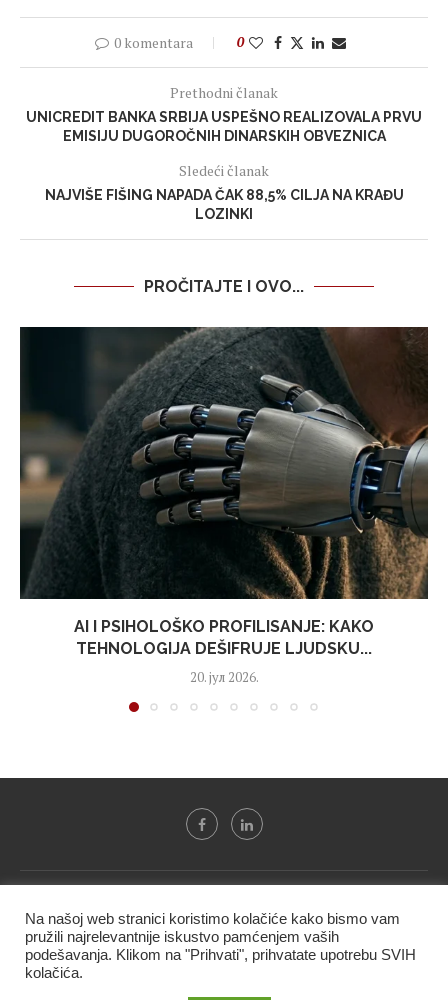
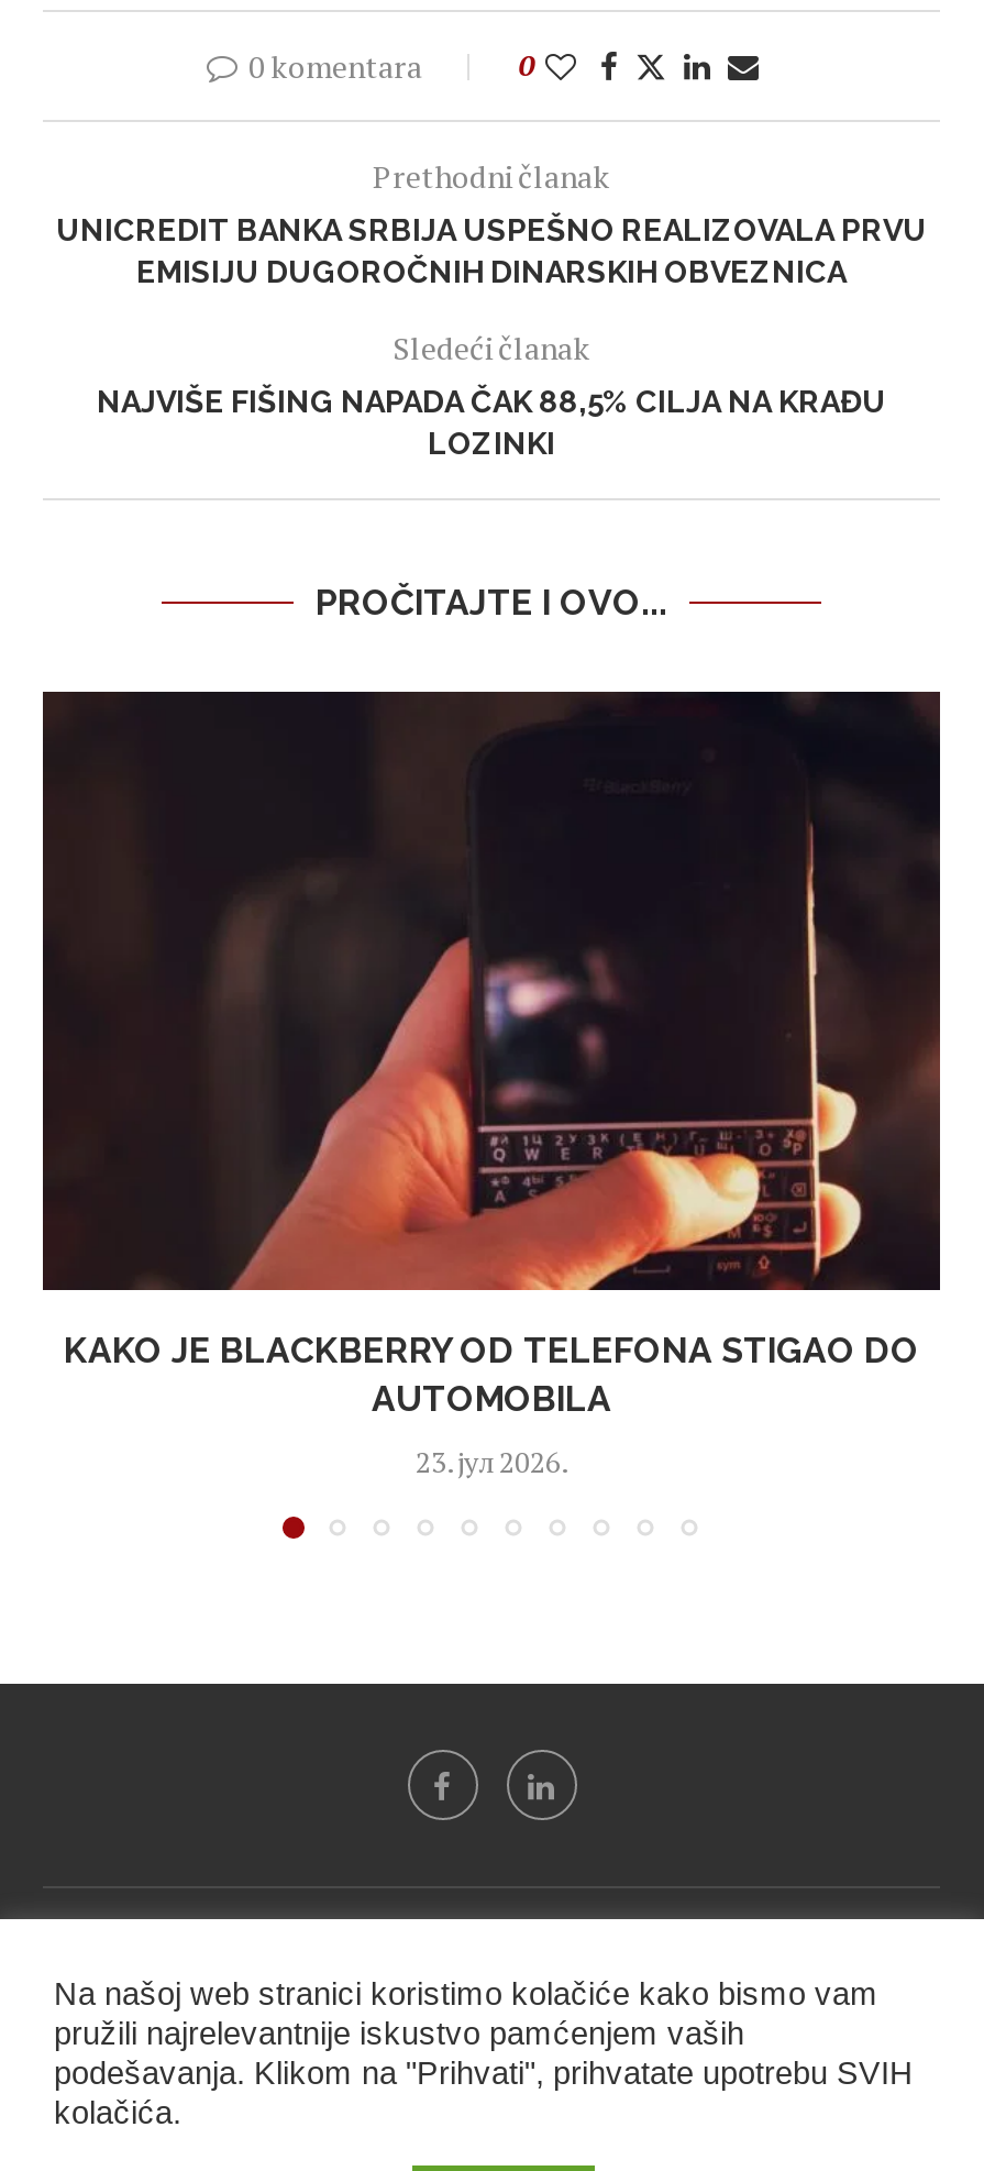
[20,327,429,658] [image] | AI I PSIHOLOŠKO PROFILISANJE: KAKO | TEHNOLOGIJA DEŠIFRUJE LJUDSKU... -> [41,692,942,1420] [image] | KAKO JE BLACKBERRY OD TELEFONA STIGAO DO | AUTOMOBILA
[189,668,258,686] 20. јул 2026. -> [416,1442,567,1482] 23. јул 2026.

